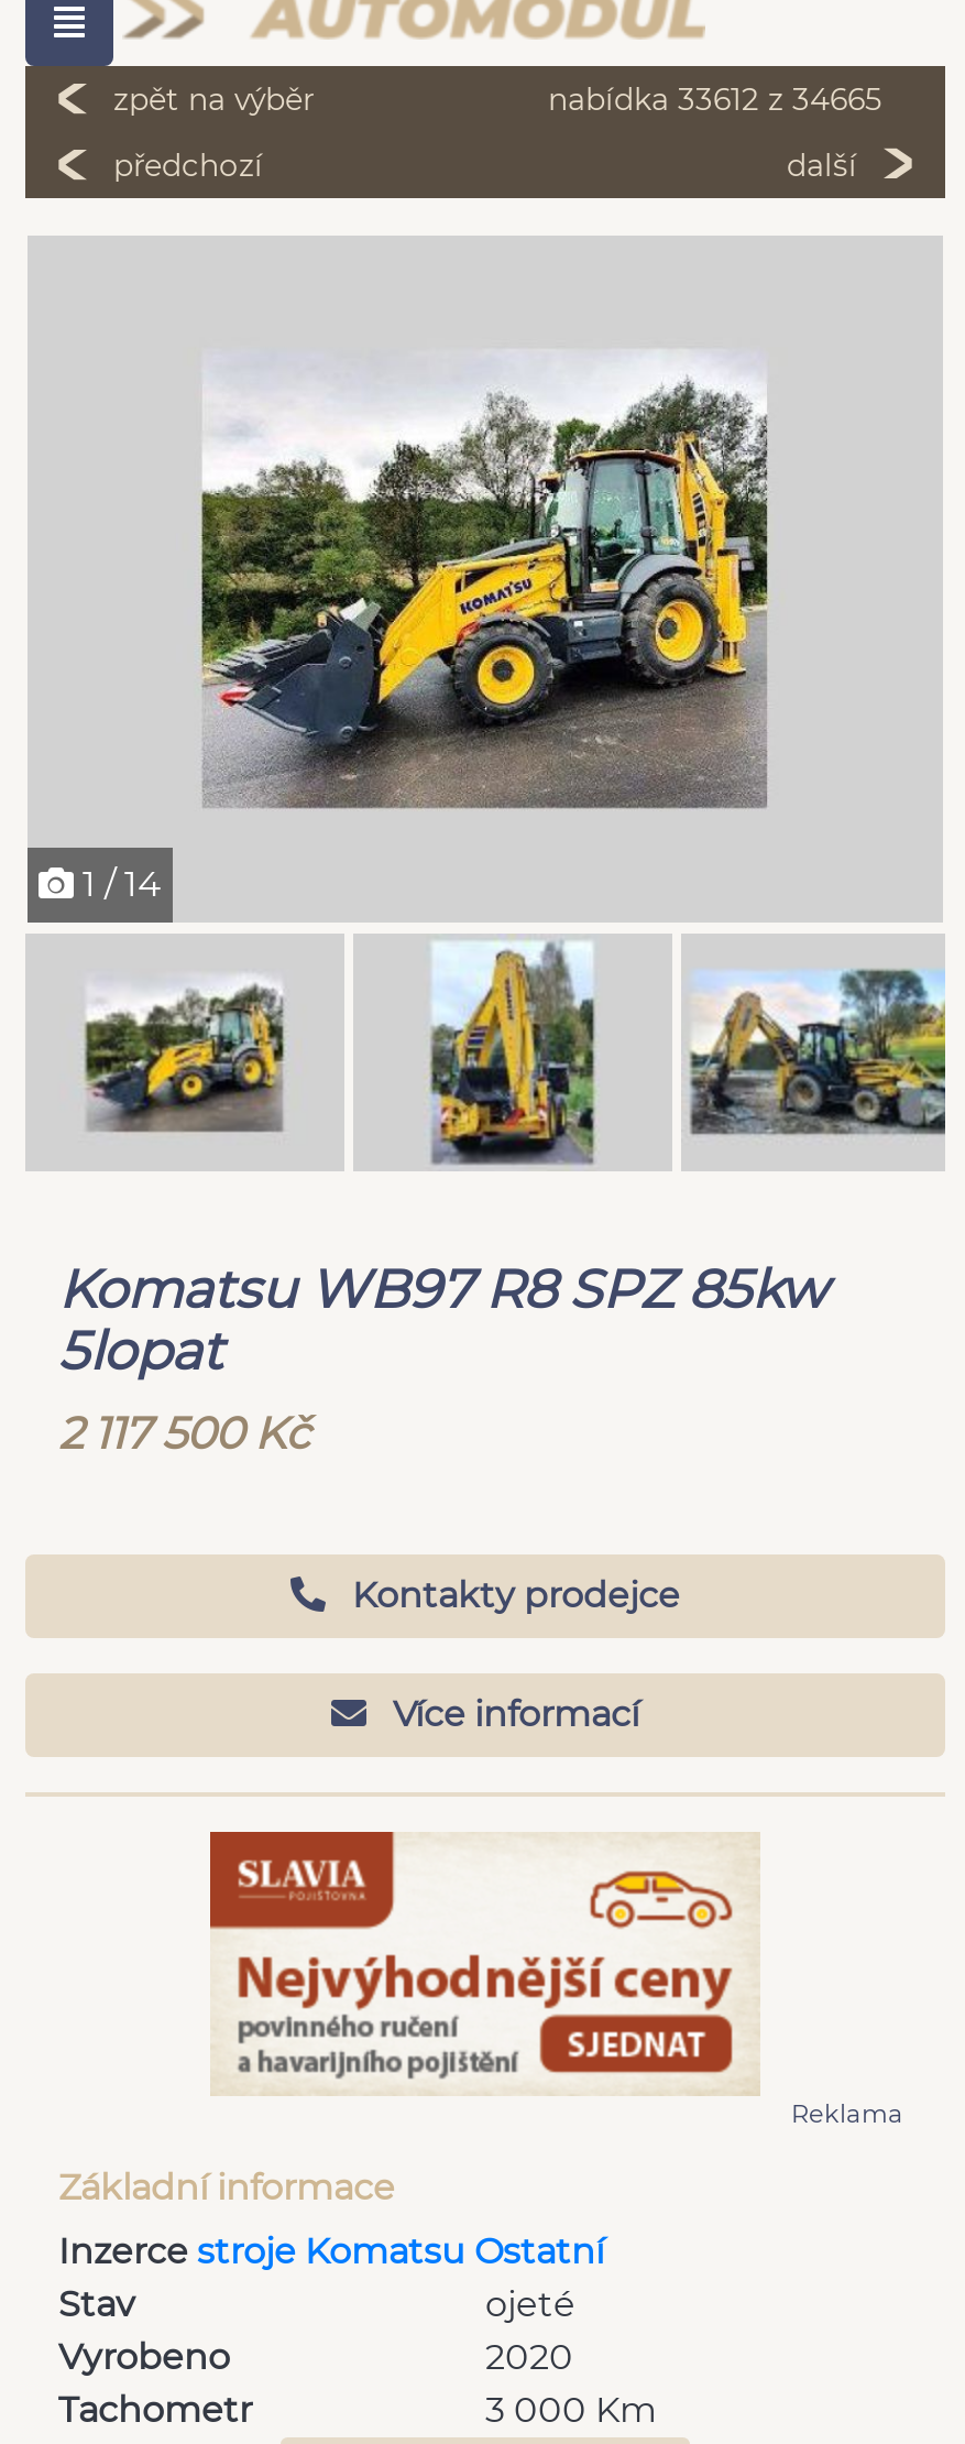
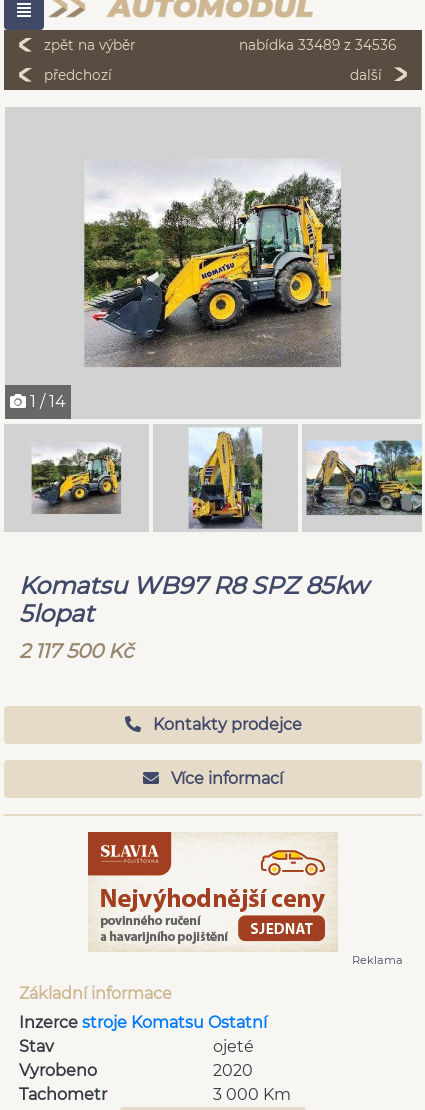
[548,81,882,117] nabídka 33612 z 34665 -> [239,37,396,53] nabídka 33489 z 34536

